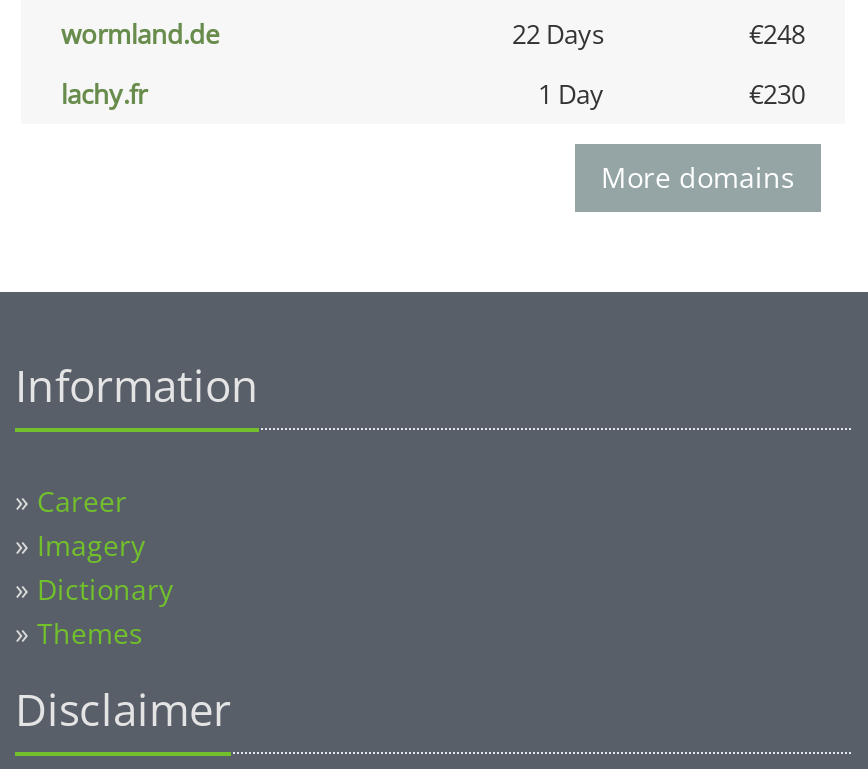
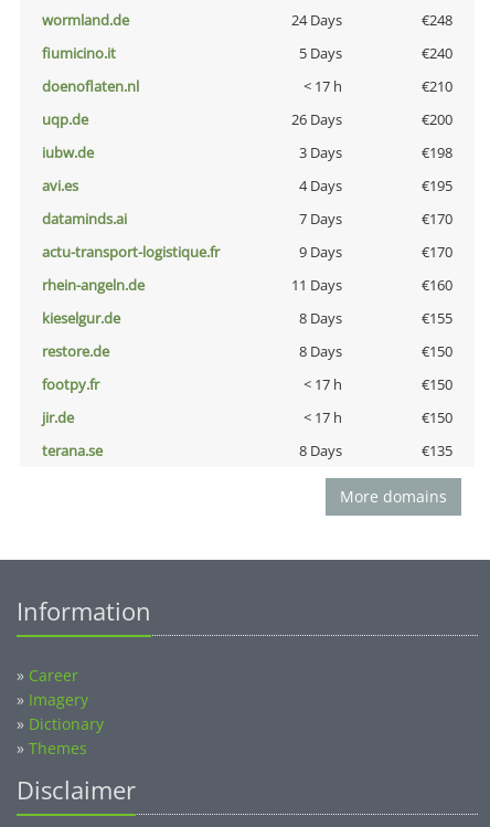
[512,16,604,52] 22 Days -> [291,10,342,30] 24 Days
[61,76,805,112] lachy.fr | 1 Day | €230 -> [42,43,452,460] fiumicino.it | 5 Days | €240 | doenoflaten.nl | < 17 h | €210 | uqp.de | 26 Days | €200 | iubw.de | 3 Days | €198 | avi.es | 4 Days | €195 | dataminds.ai | 7 Days | €170 | actu-transport-logistique.fr | 9 Days | €170 | rhein-angeln.de | 11 Days | €160 | kieselgur.de | 8 Days | €155 | restore.de | 8 Days | €150 | footpy.fr | < 17 h | €150 | jir.de | < 17 h | €150 | terana.se | 8 Days | €135

